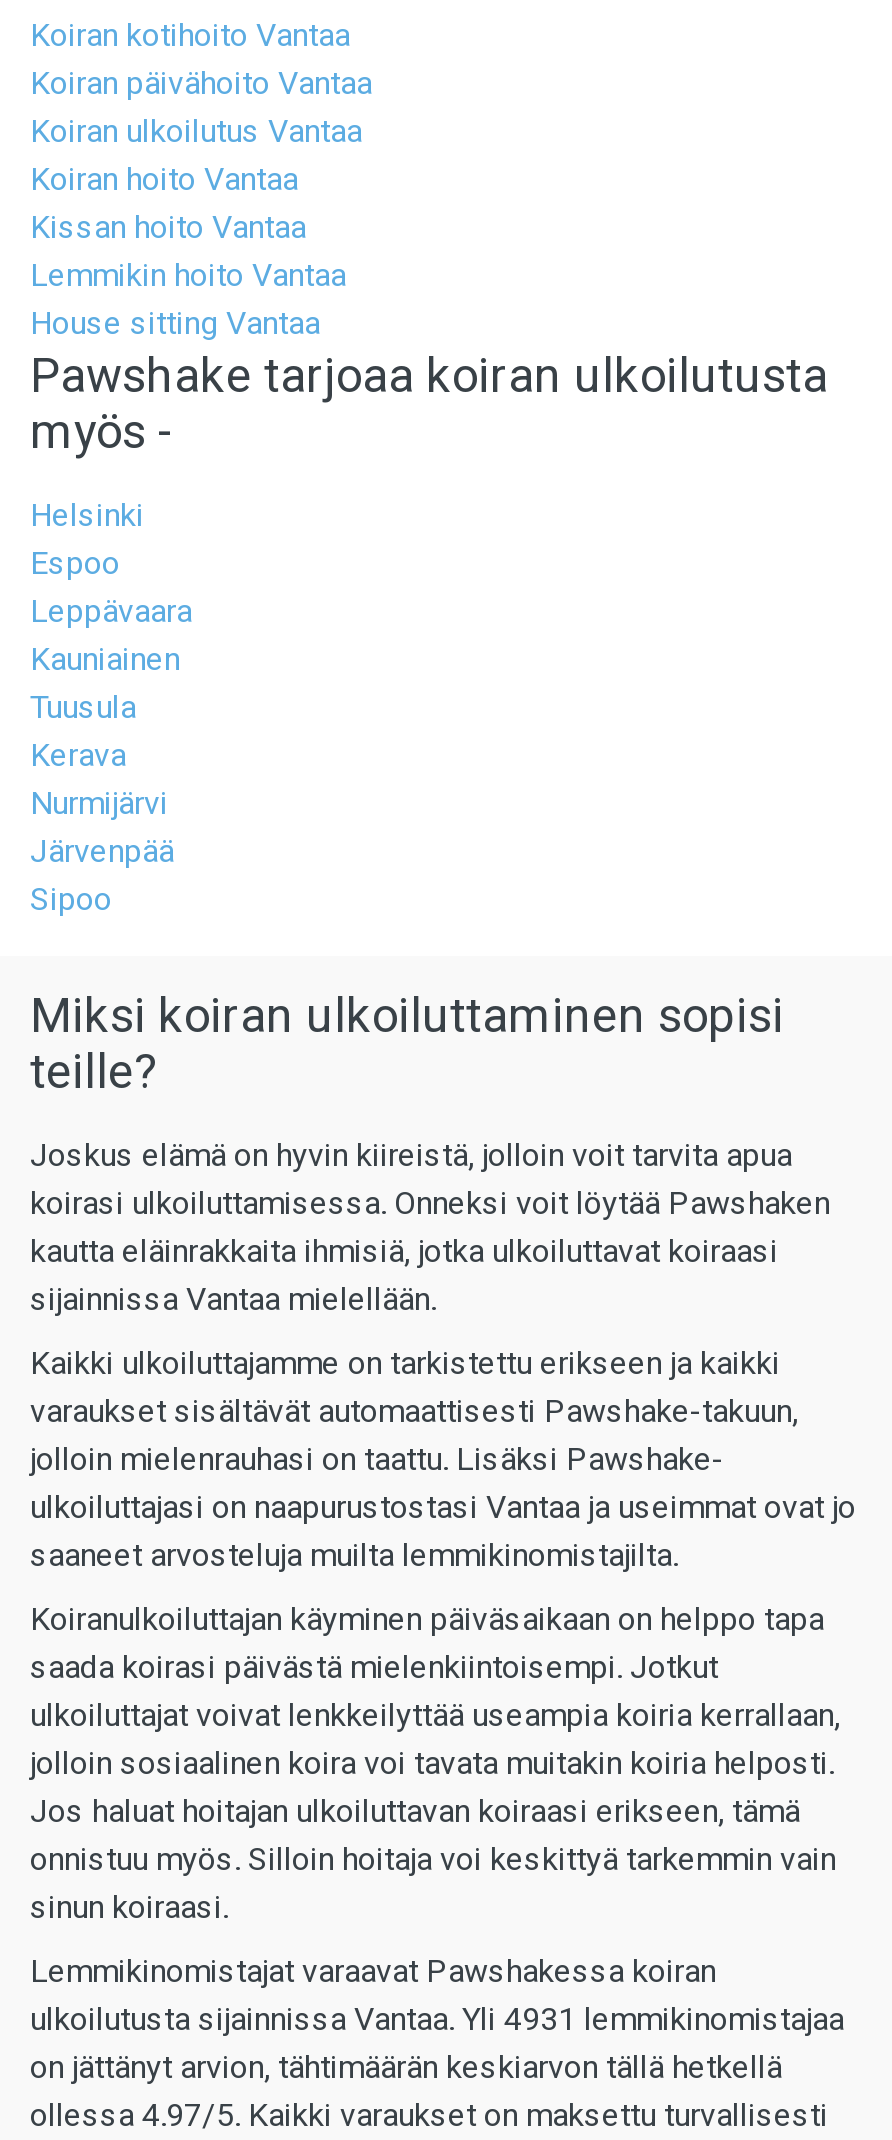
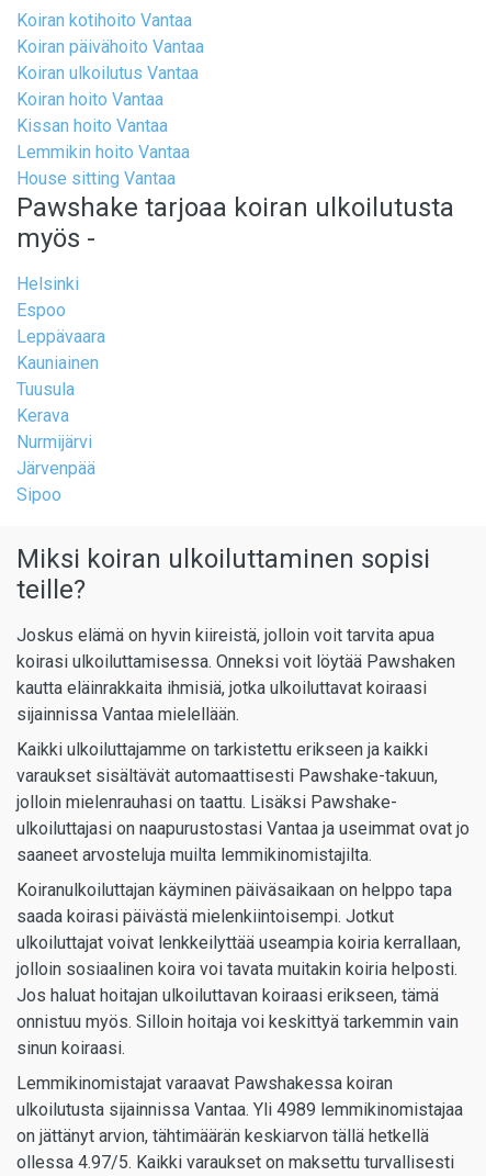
[30,2000,844,2038] ulkoilutusta sijainnissa Vantaa. Yli 4931 lemmikinomistajaa -> [16,1099,463,1120] ulkoilutusta sijainnissa Vantaa. Yli 4989 lemmikinomistajaa

